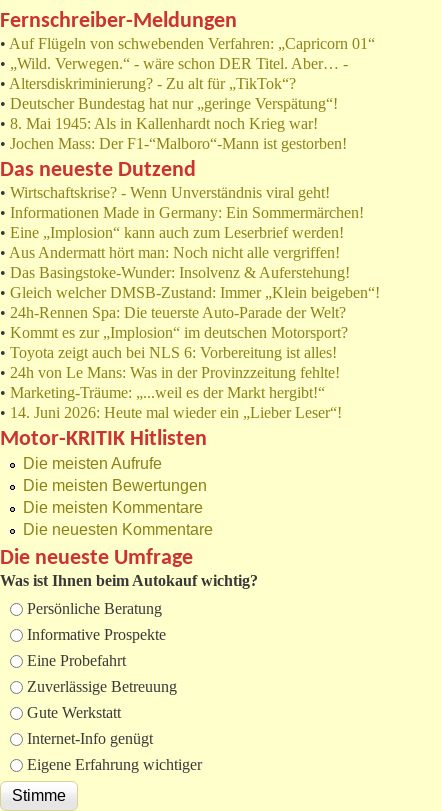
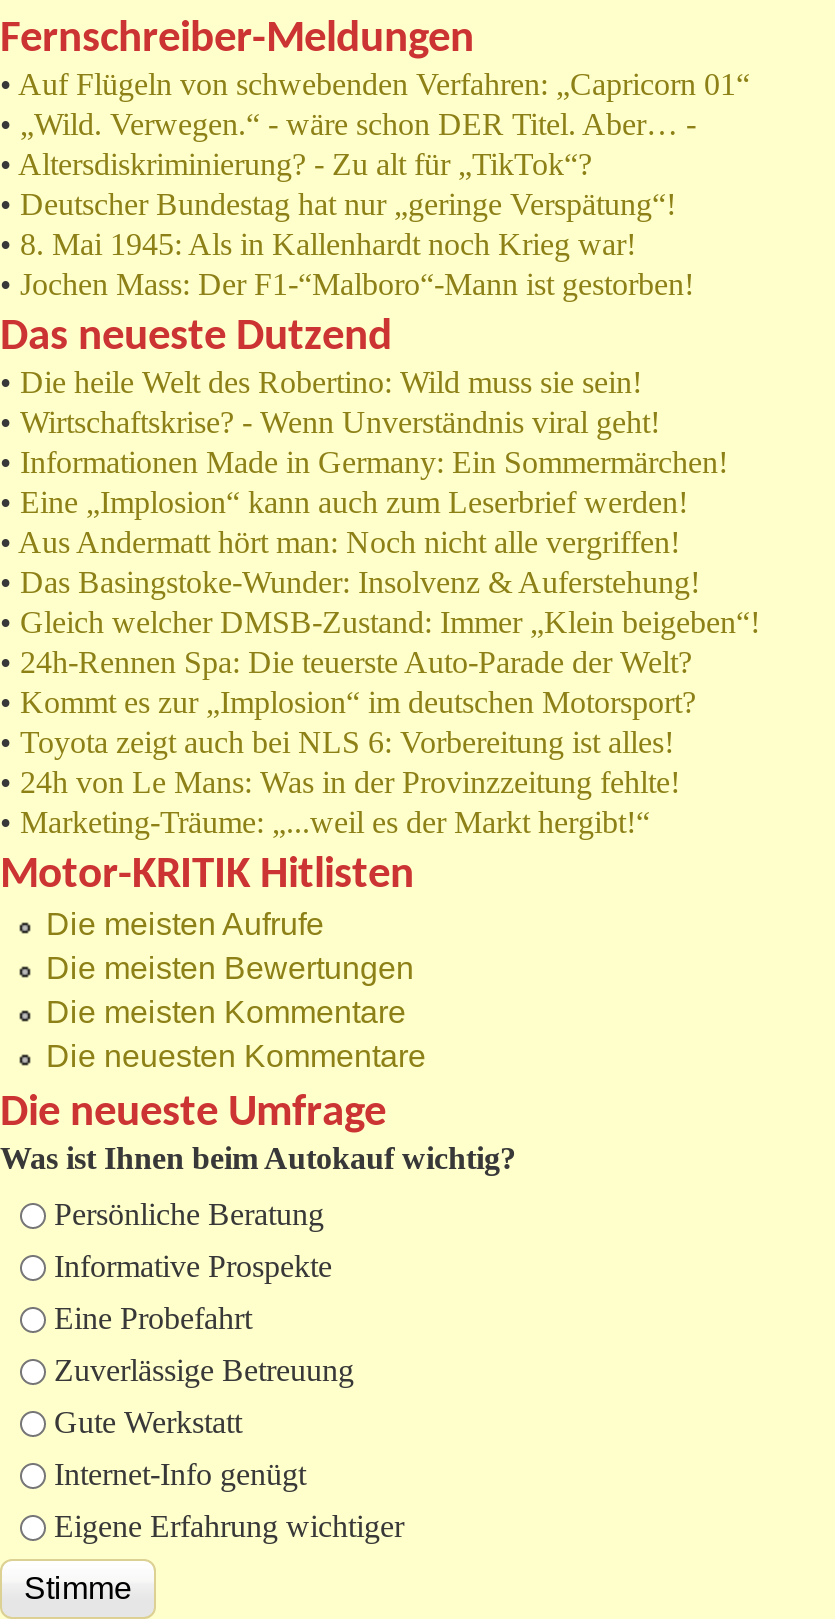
none -> [0,364,642,398] • Die heile Welt des Robertino: Wild muss sie sein!
moved [0,184,380,401] -> [0,404,760,838]: • Wirtschaftskrise? - Wenn Unverständnis viral geht! | • Informationen Made in Germany: Ein Sommermärchen! | • Eine „Implosion“ kann auch zum Leserbrief werden! | ... | • 24h von Le Mans: Was in der Provinzzeitung fehlte! | • Marketing-Träume: „...weil es der Markt hergibt!“
[0,404,342,421] • 14. Juni 2026: Heute mal wieder ein „Lieber Leser“! -> none

